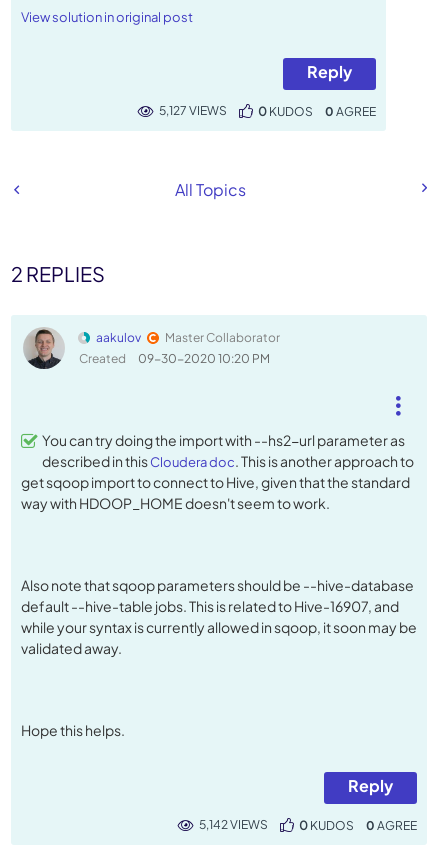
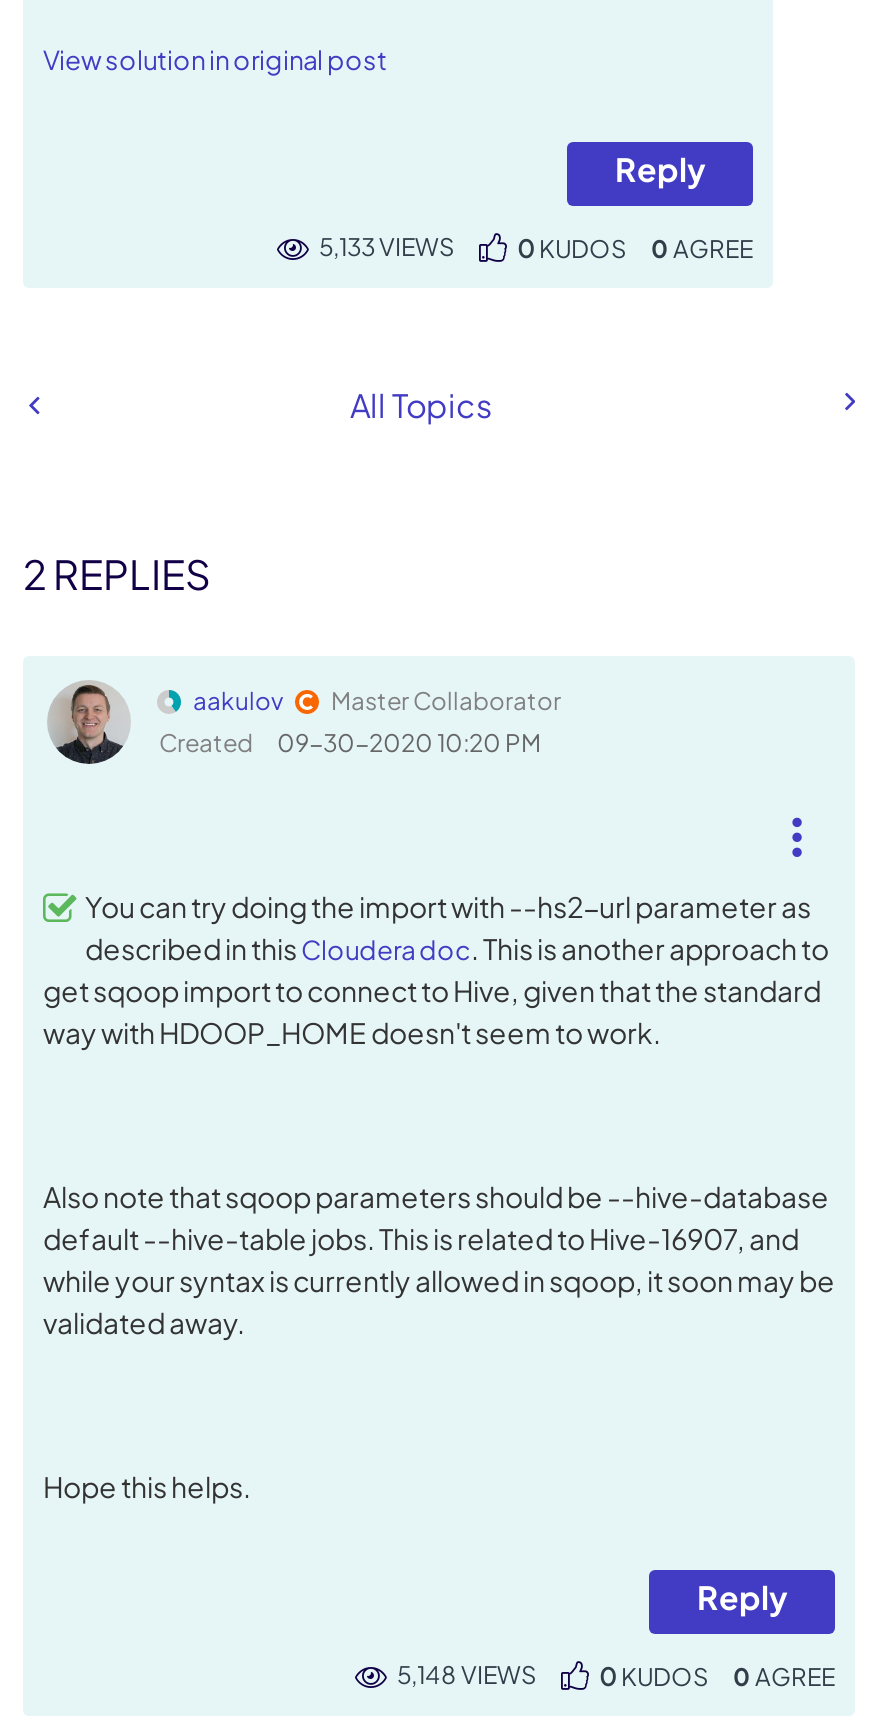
[159,103,227,118] 5,127 VIEWS -> [319,232,455,262] 5,133 VIEWS
[199,817,268,832] 5,142 VIEWS -> [397,1660,537,1690] 5,148 VIEWS

